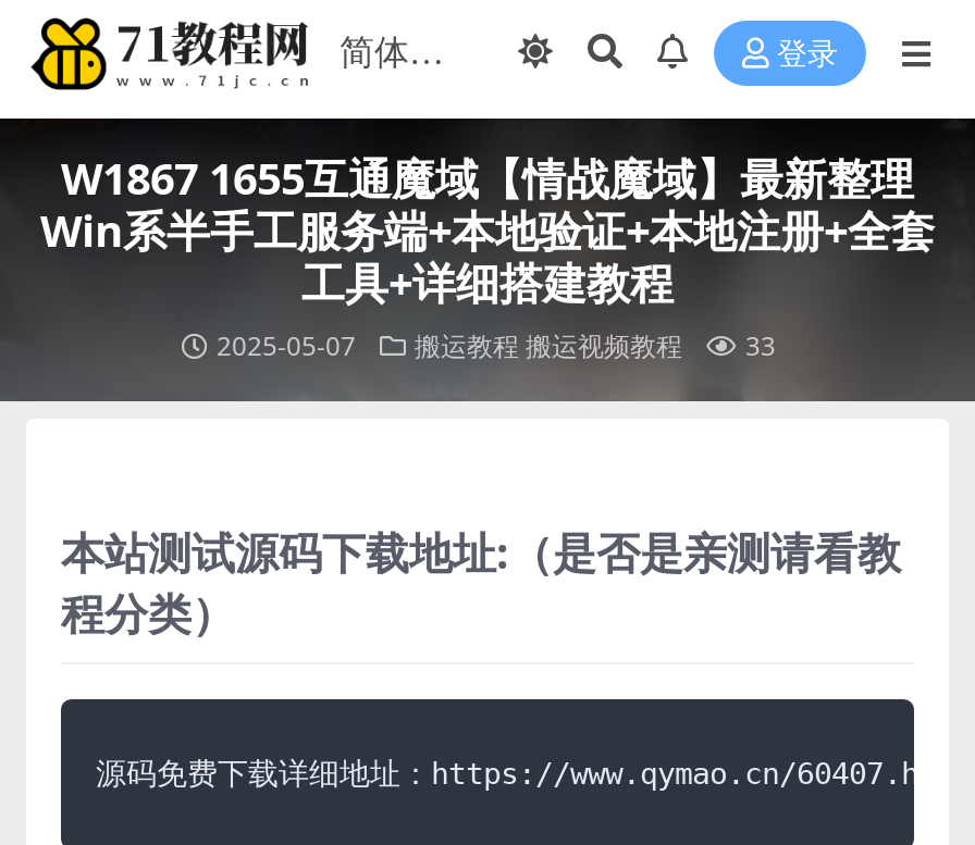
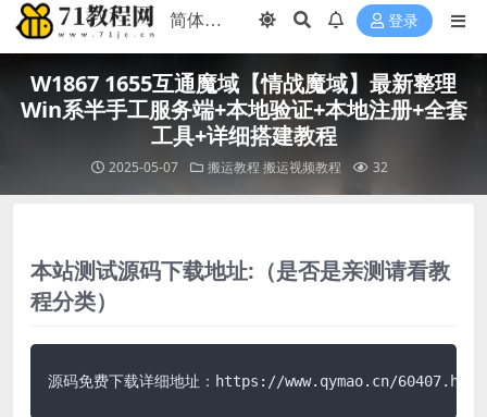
[217,327,776,364] 2025-05-07 搬运教程 搬运视频教程 33 -> [108,158,388,176] 2025-05-07 搬运教程 搬运视频教程 32

